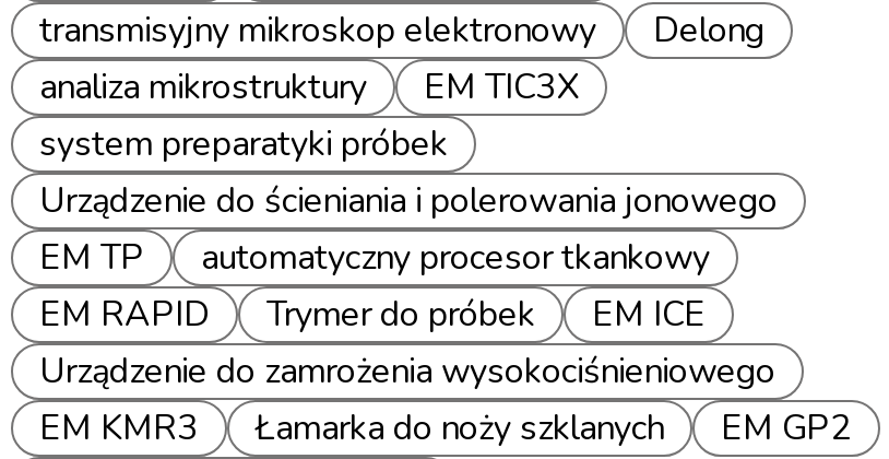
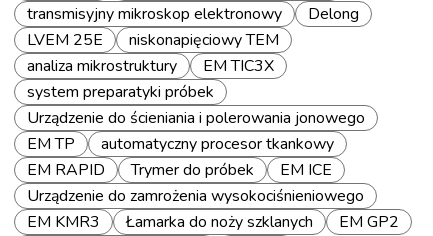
none -> [27,29,279,51] LVEM 25E | niskonapięciowy TEM

